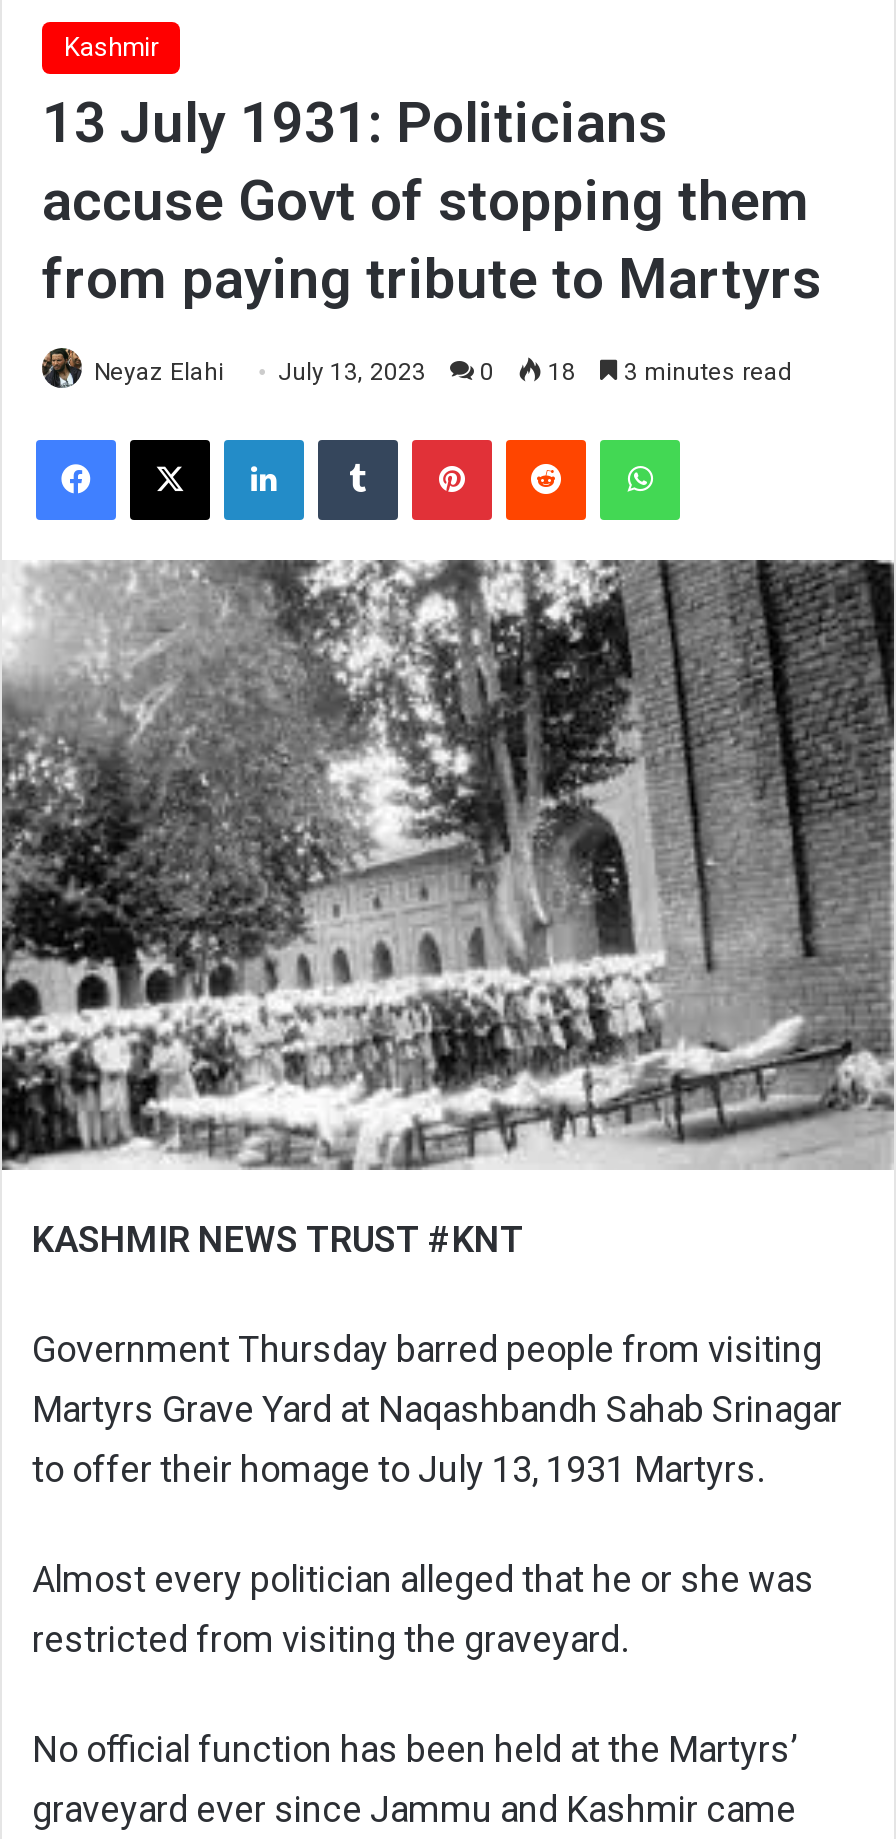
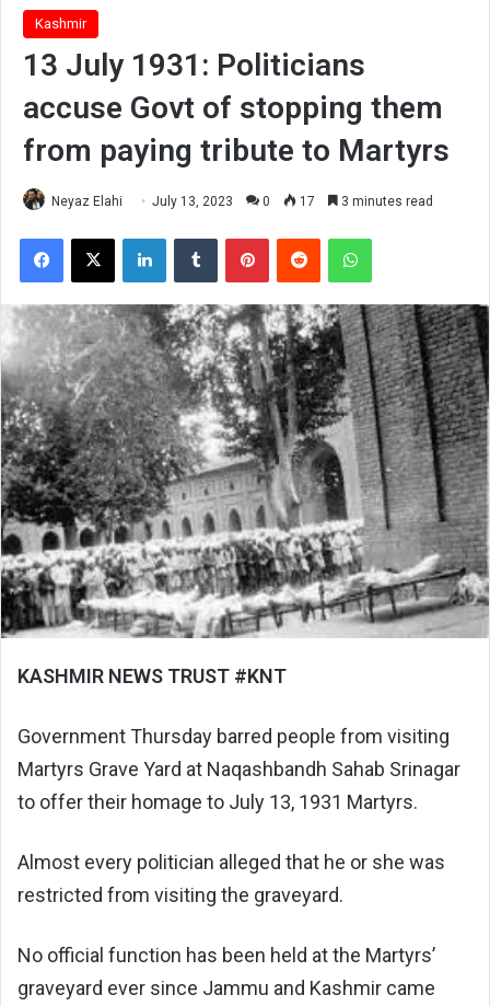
[94,358,792,386] Neyaz Elahi July 13, 2023 0 18 3 minutes read -> [51,194,433,209] Neyaz Elahi July 13, 2023 0 17 3 minutes read

